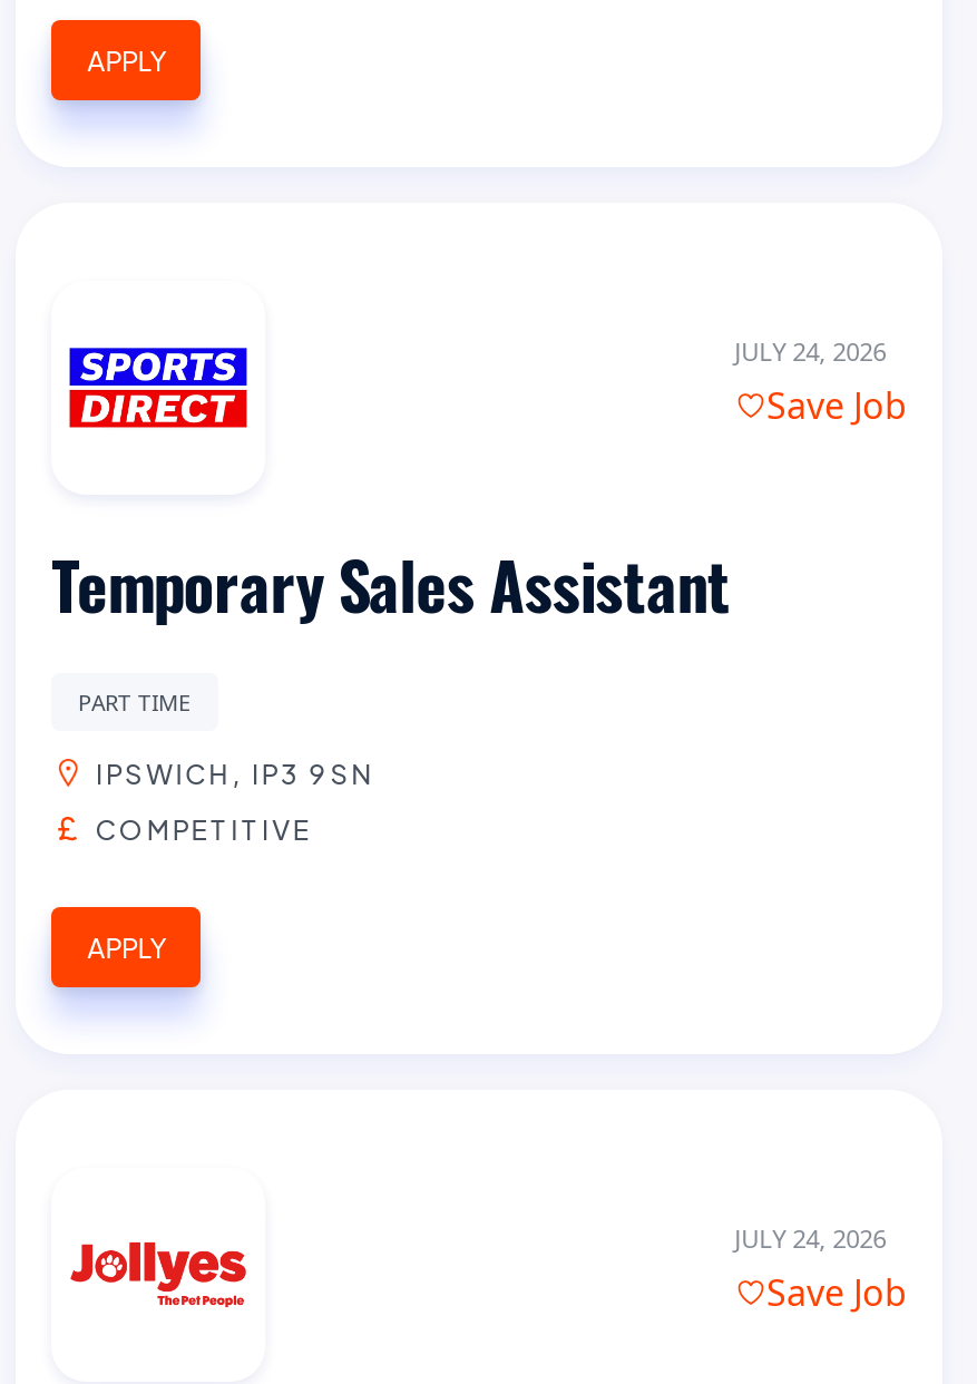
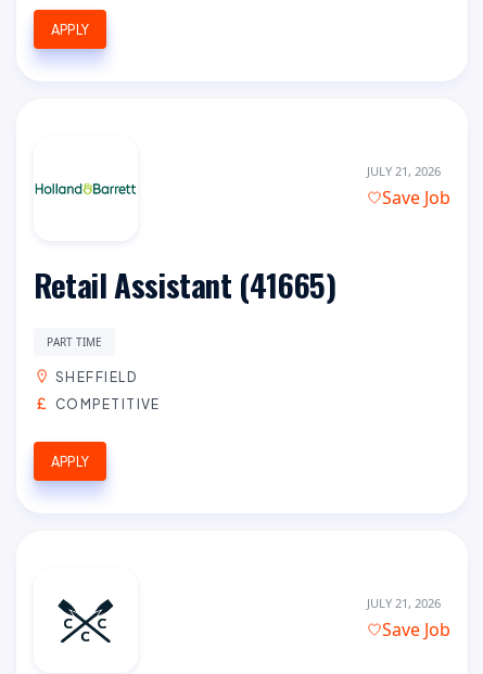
[56,345,258,430] [image] -> [35,169,137,208] [image]
[734,335,886,368] JULY 24, 2026 -> [366,163,440,179] JULY 21, 2026
[51,537,731,630] Temporary Sales Assistant -> [34,261,336,307] Retail Assistant (41665)
[96,755,374,791] IPSWICH, IP3 9SN -> [55,368,138,385] SHEFFIELD
[69,1232,247,1319] [image] -> [43,598,128,644] [image]
[734,1222,886,1255] JULY 24, 2026 -> [366,595,440,611] JULY 21, 2026

